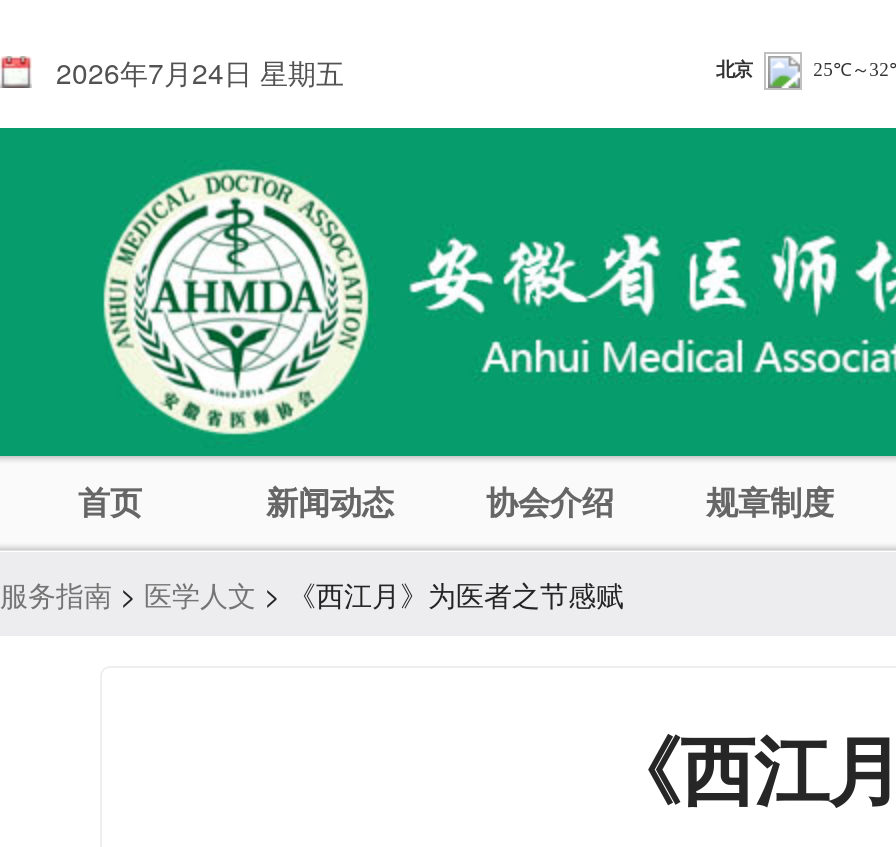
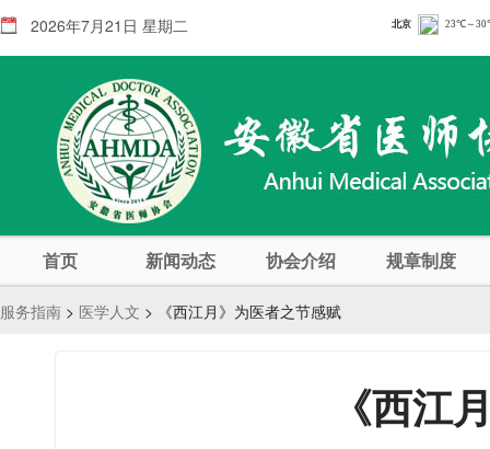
[56,52,344,92] 2026年7月24日 星期五 -> [31,14,188,36] 2026年7月21日 星期二

